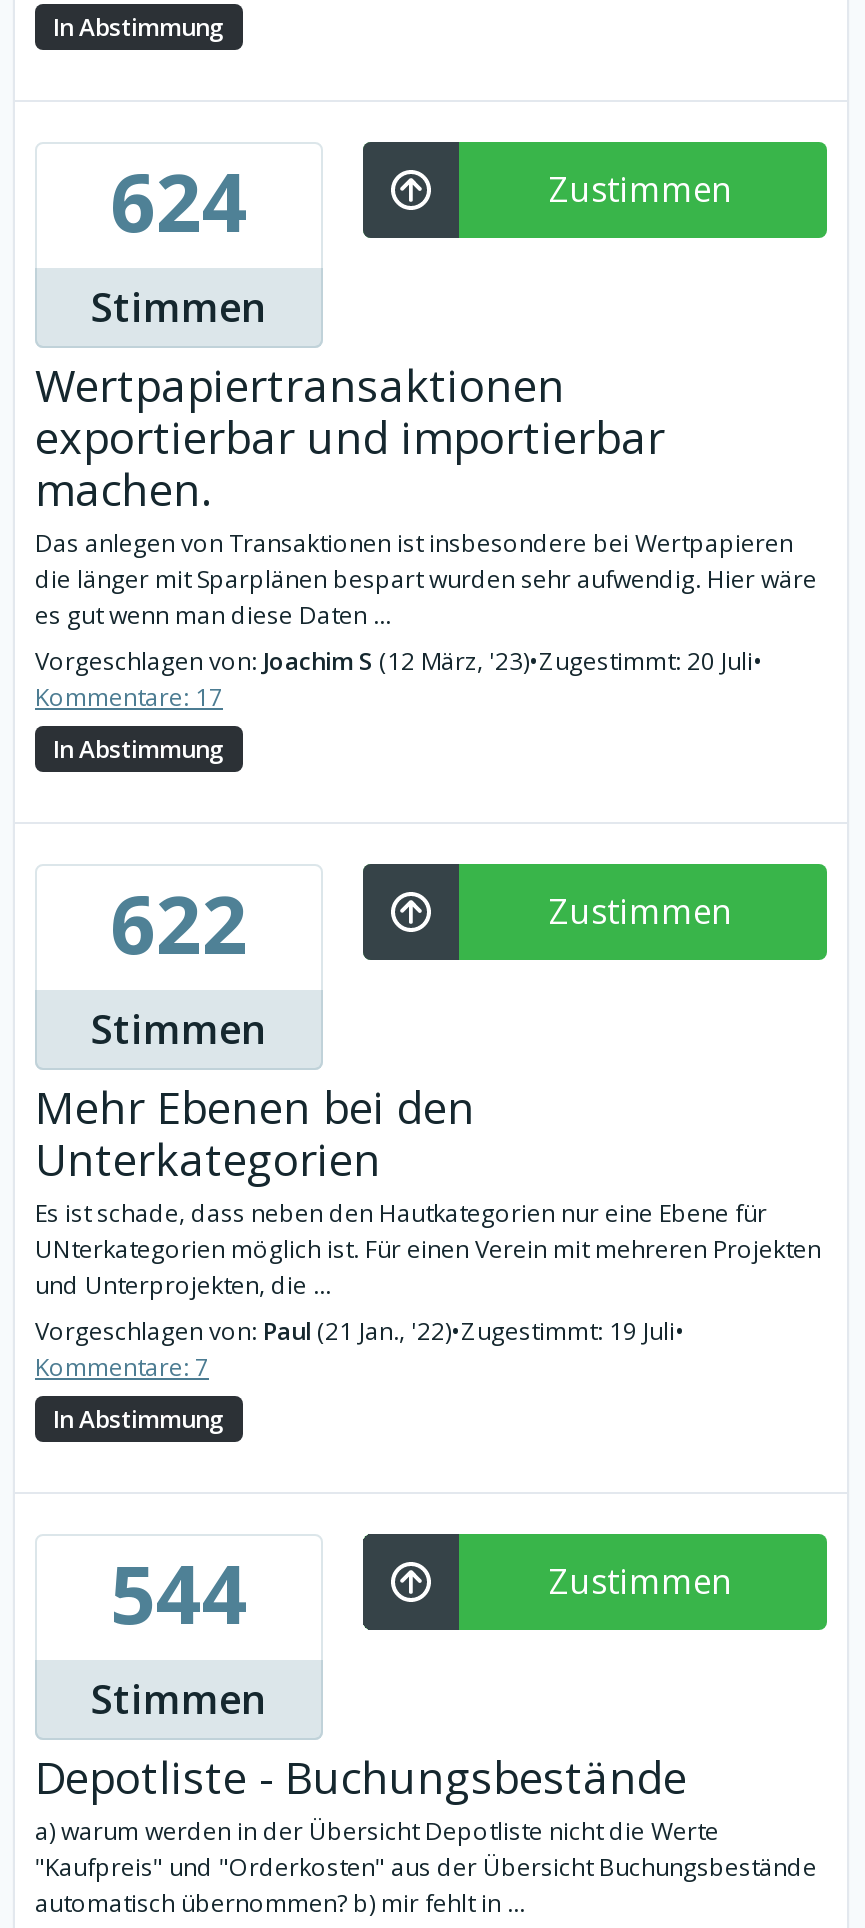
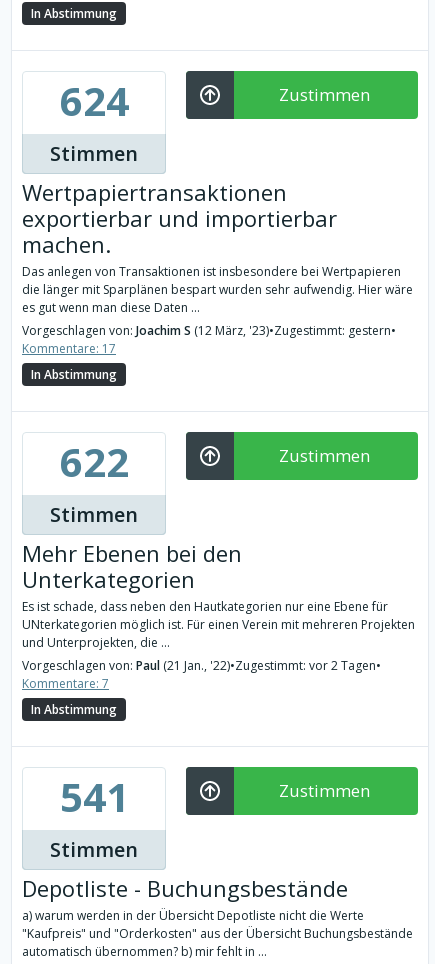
[35,644,763,678] Vorgeschlagen von: Joachim S (12 März, '23)•Zugestimmt: 20 Juli• -> [22,322,396,339] Vorgeschlagen von: Joachim S (12 März, '23)•Zugestimmt: gestern•
[35,1314,685,1348] Vorgeschlagen von: Paul (21 Jan., '22)•Zugestimmt: 19 Juli• -> [22,657,381,674] Vorgeschlagen von: Paul (21 Jan., '22)•Zugestimmt: vor 2 Tagen•
[110,1538,248,1648] 544 -> [59,769,128,824] 541

